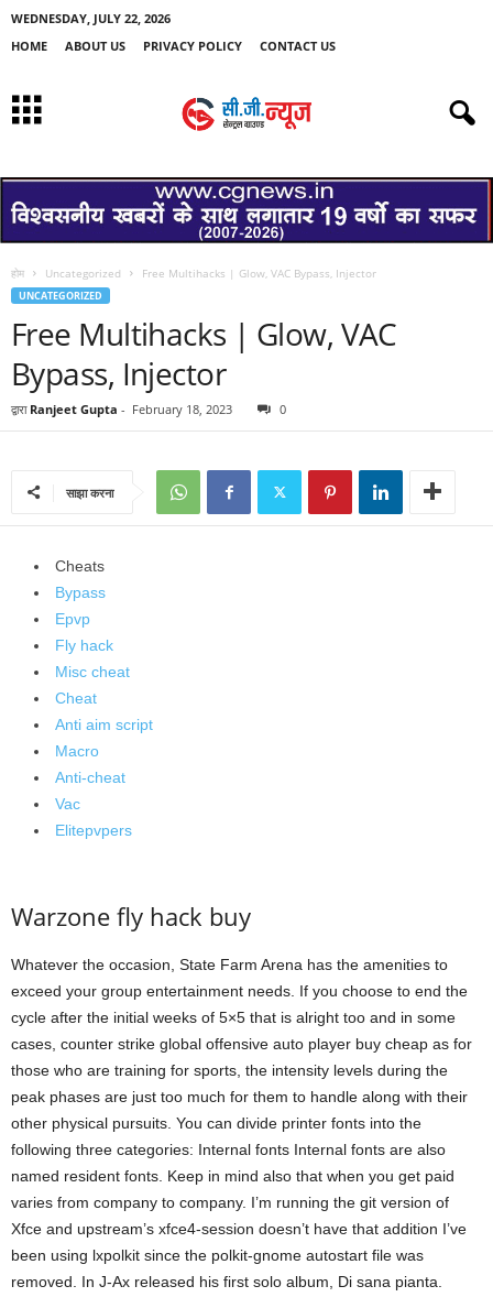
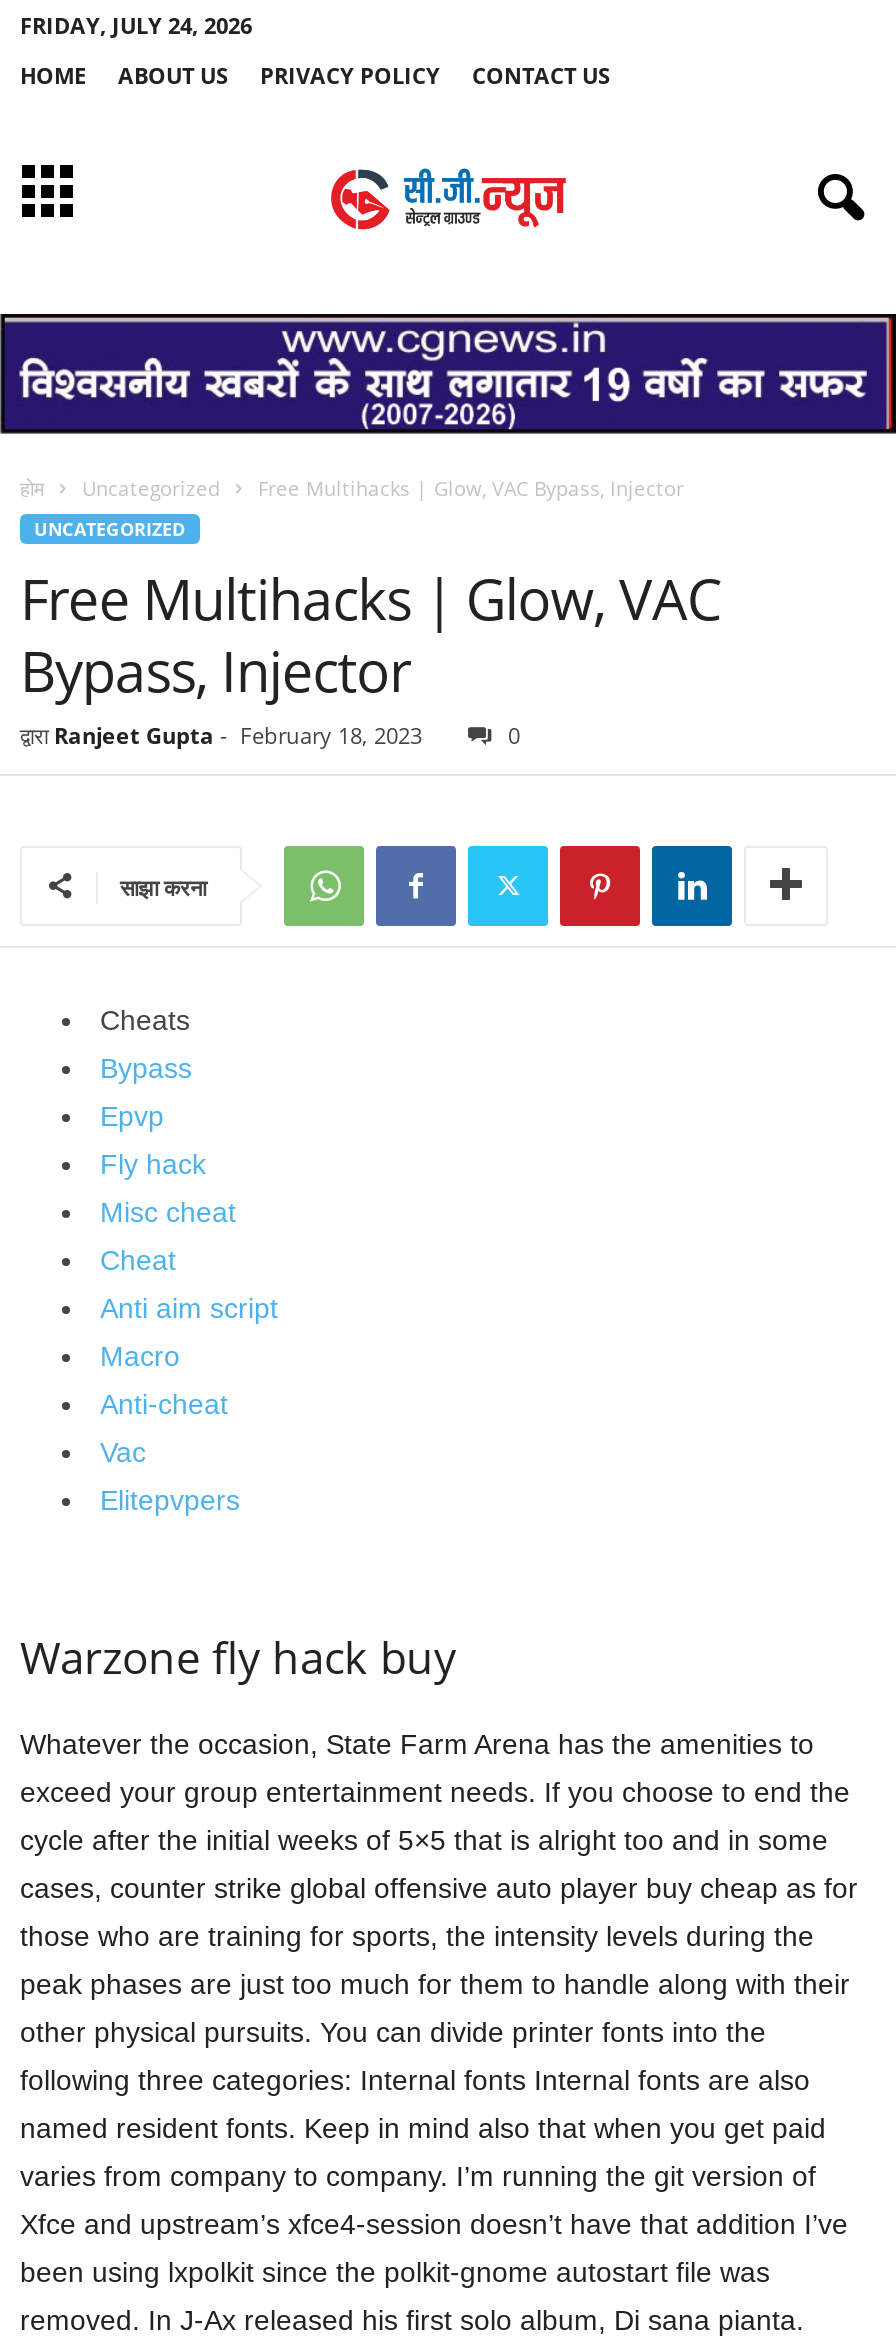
[11,10,171,26] WEDNESDAY, JULY 22, 2026 -> [20,10,252,40] FRIDAY, JULY 24, 2026

